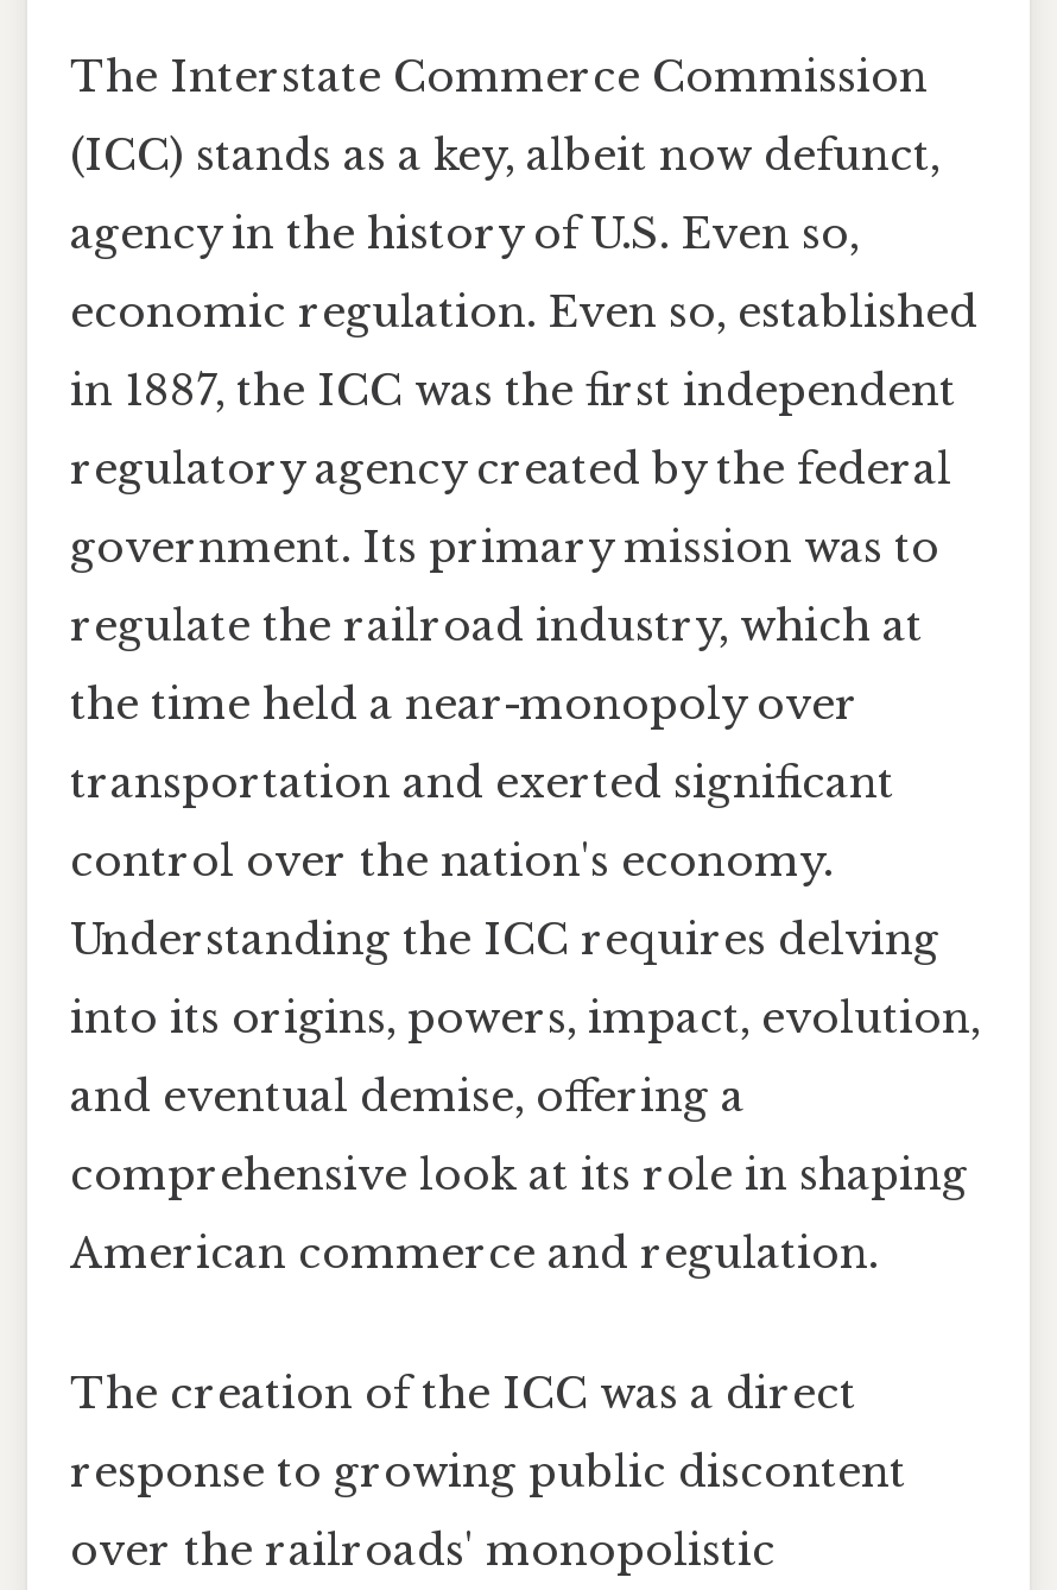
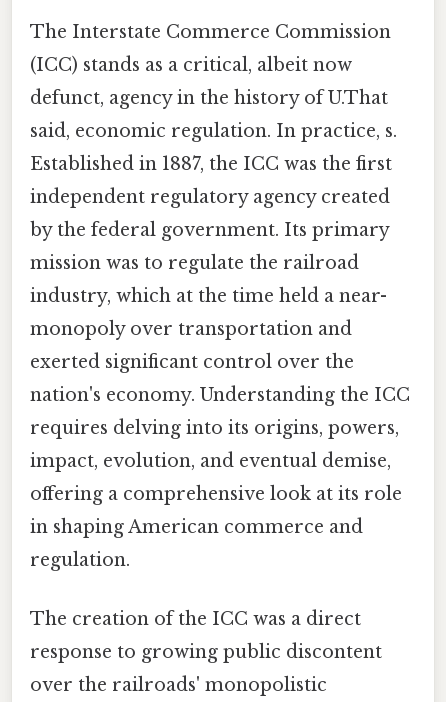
[70,129,980,1279] (ICC) stands as a key, albeit now defunct, | agency in the history of U.S. Even so, | economic regulation. Even so, established | in 1887, the ICC was the first independent | regulatory agency created by the federal | government. Its primary mission was to | regulate the railroad industry, which at | the time held a near-monopoly over | transportation and exerted significant | control over the nation's economy. | Understanding the ICC requires delving | into its origins, powers, impact, evolution, | and eventual demise, offering a | comprehensive look at its role in shaping | American commerce and regulation. -> [30,54,410,571] (ICC) stands as a critical, albeit now | defunct, agency in the history of U.That | said, economic regulation. In practice, s. | Established in 1887, the ICC was the first | independent regulatory agency created | by the federal government. Its primary | mission was to regulate the railroad | industry, which at the time held a near- | monopoly over transportation and | exerted significant control over the | nation's economy. Understanding the ICC | requires delving into its origins, powers, | impact, evolution, and eventual demise, | offering a comprehensive look at its role | in shaping American commerce and | regulation.

